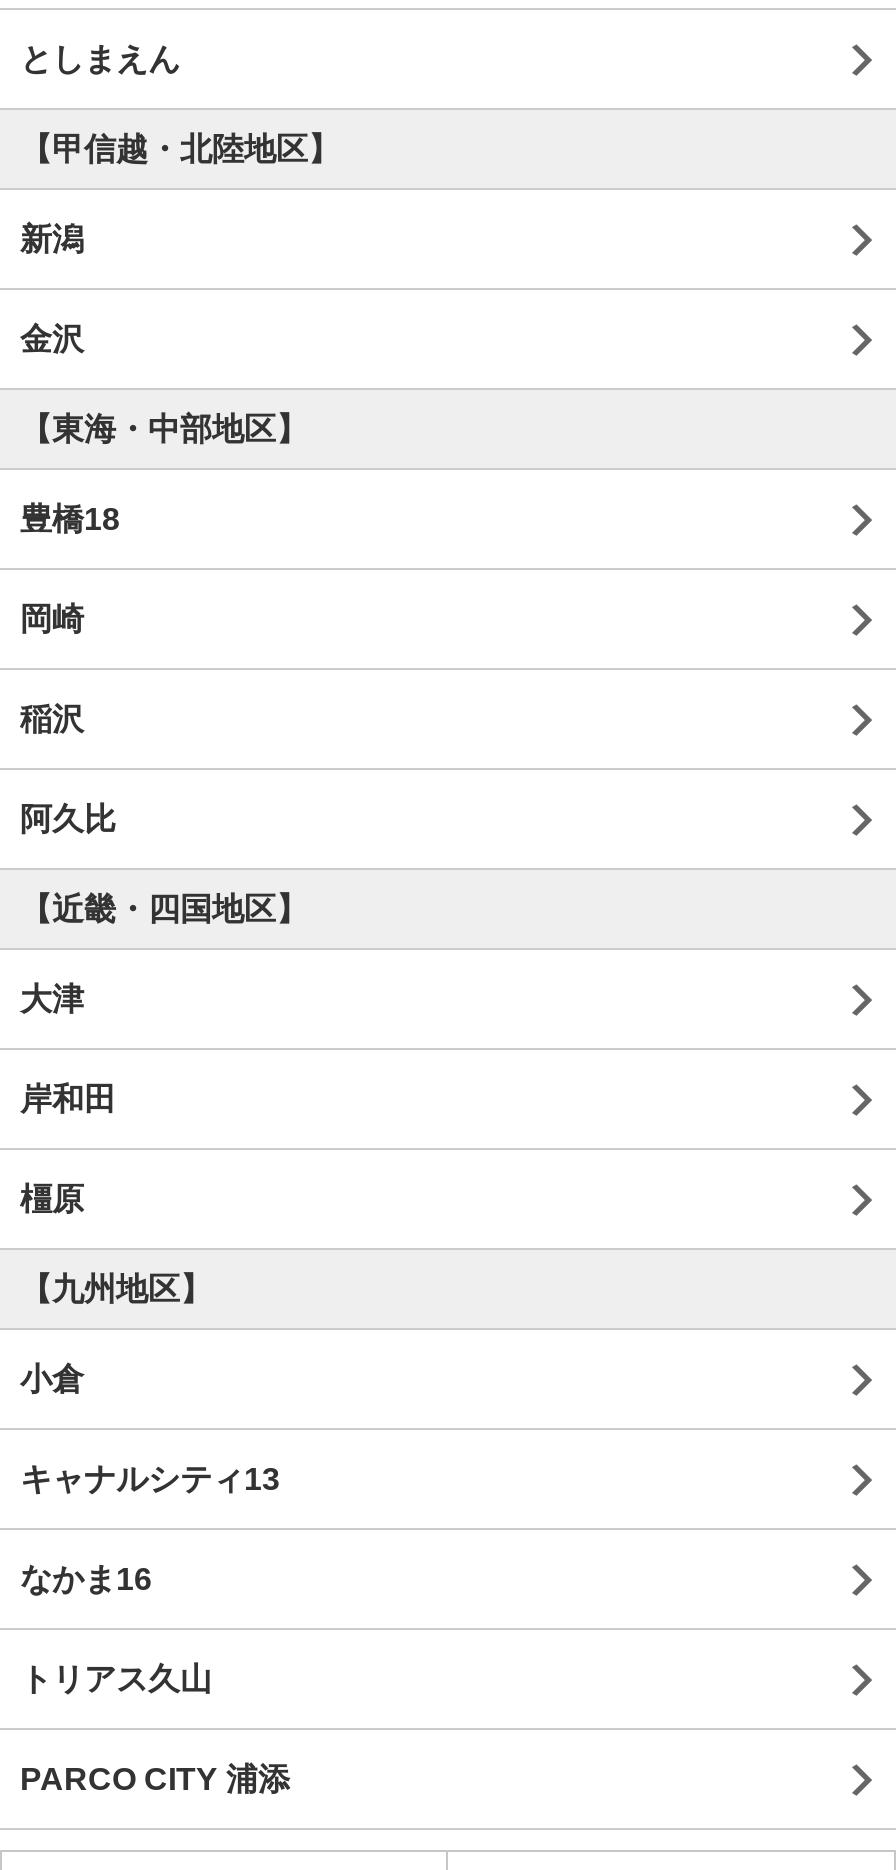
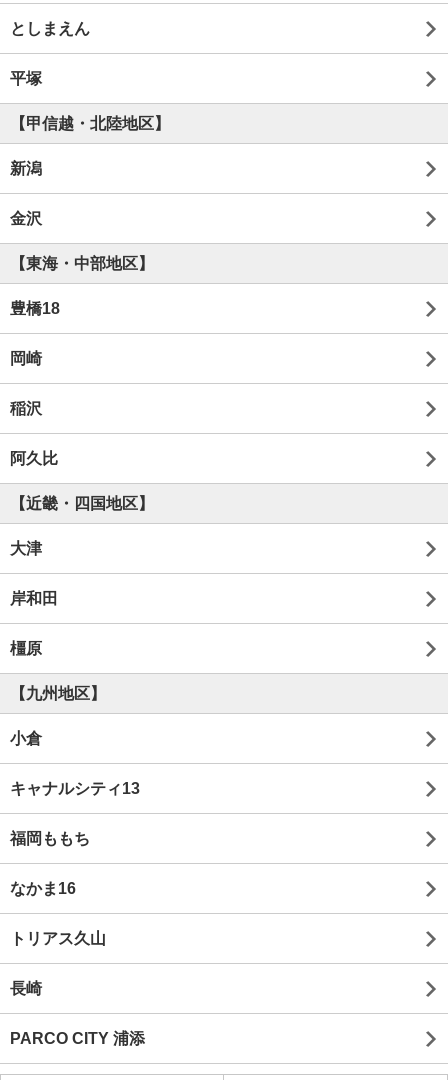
none -> [10,70,42,87] 平塚
none -> [10,830,90,847] 福岡ももち
none -> [10,980,42,997] 長崎

